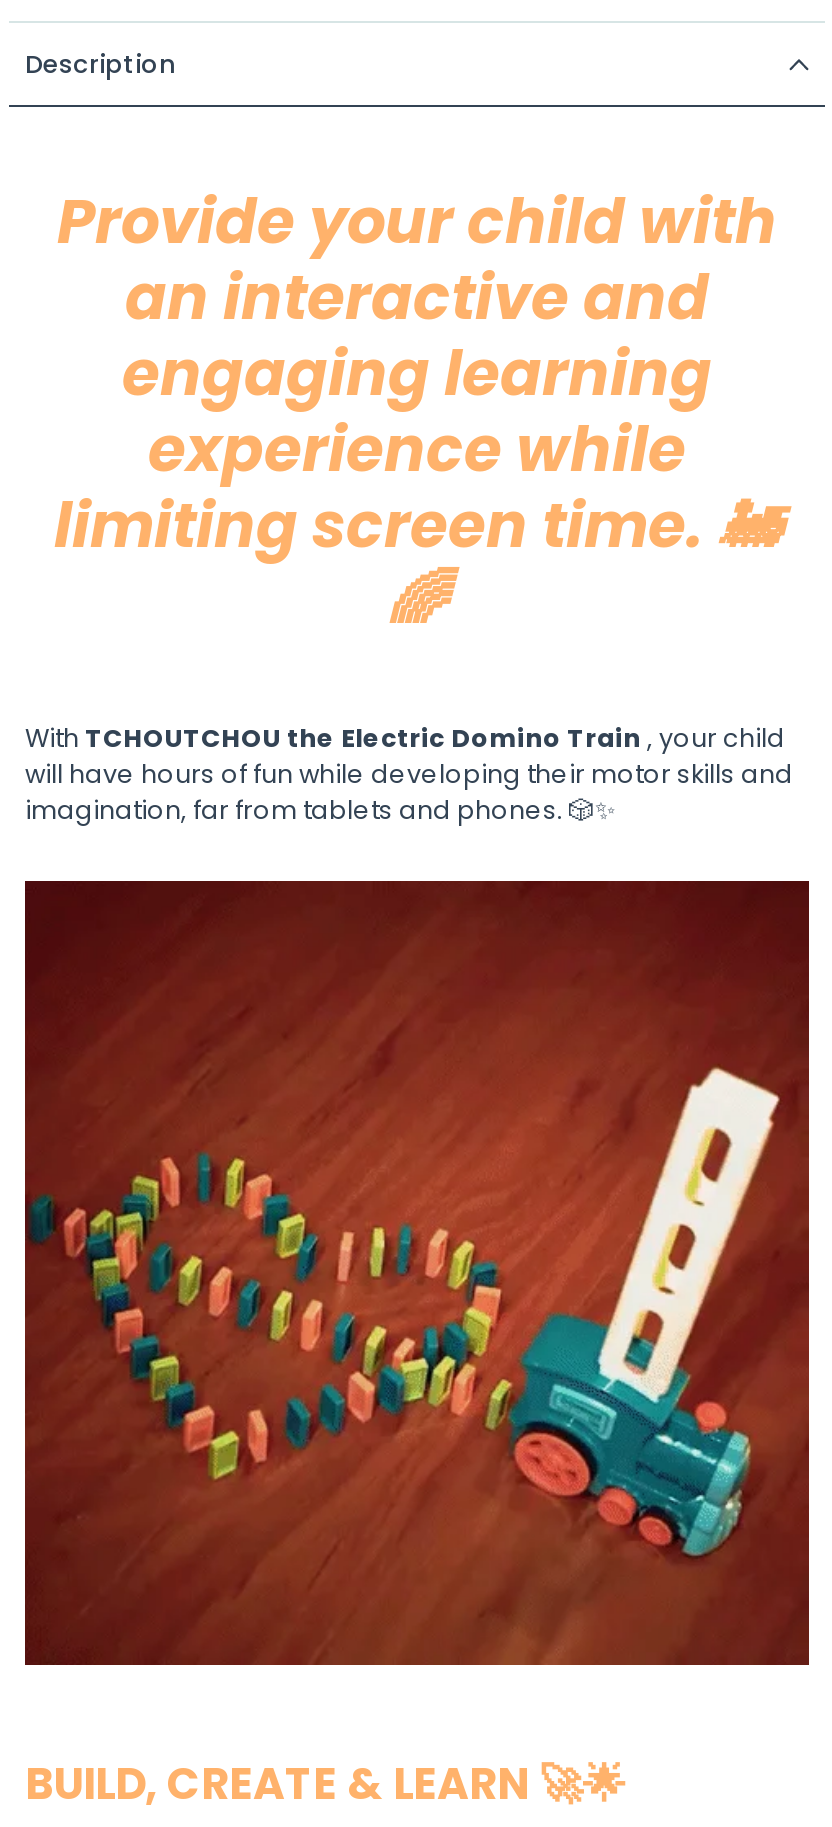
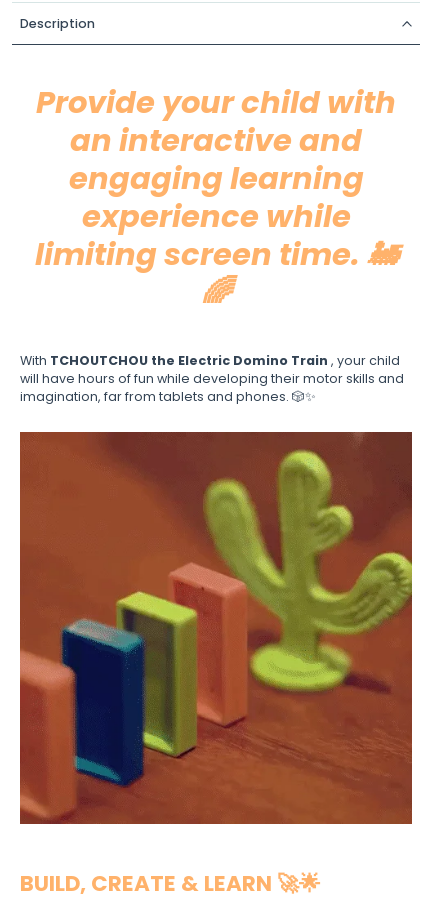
[23,881,811,1665] [image] -> [19,432,413,824] [image]

